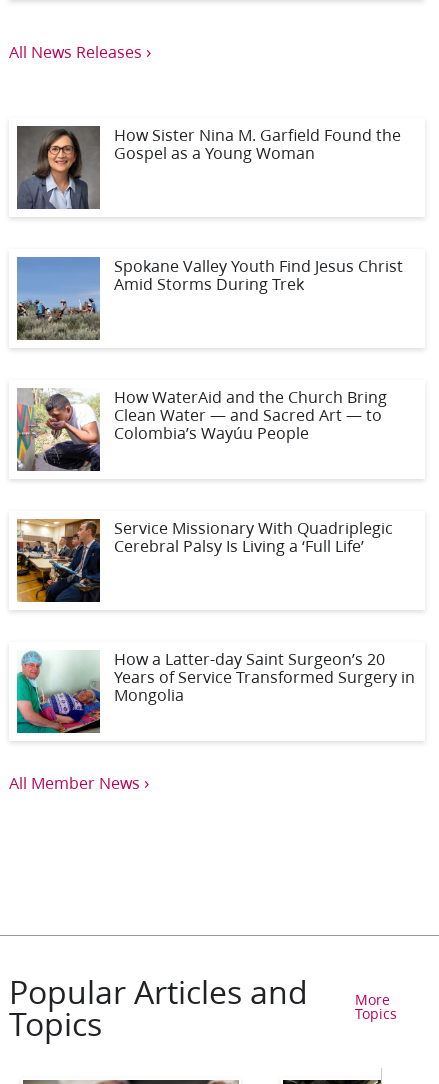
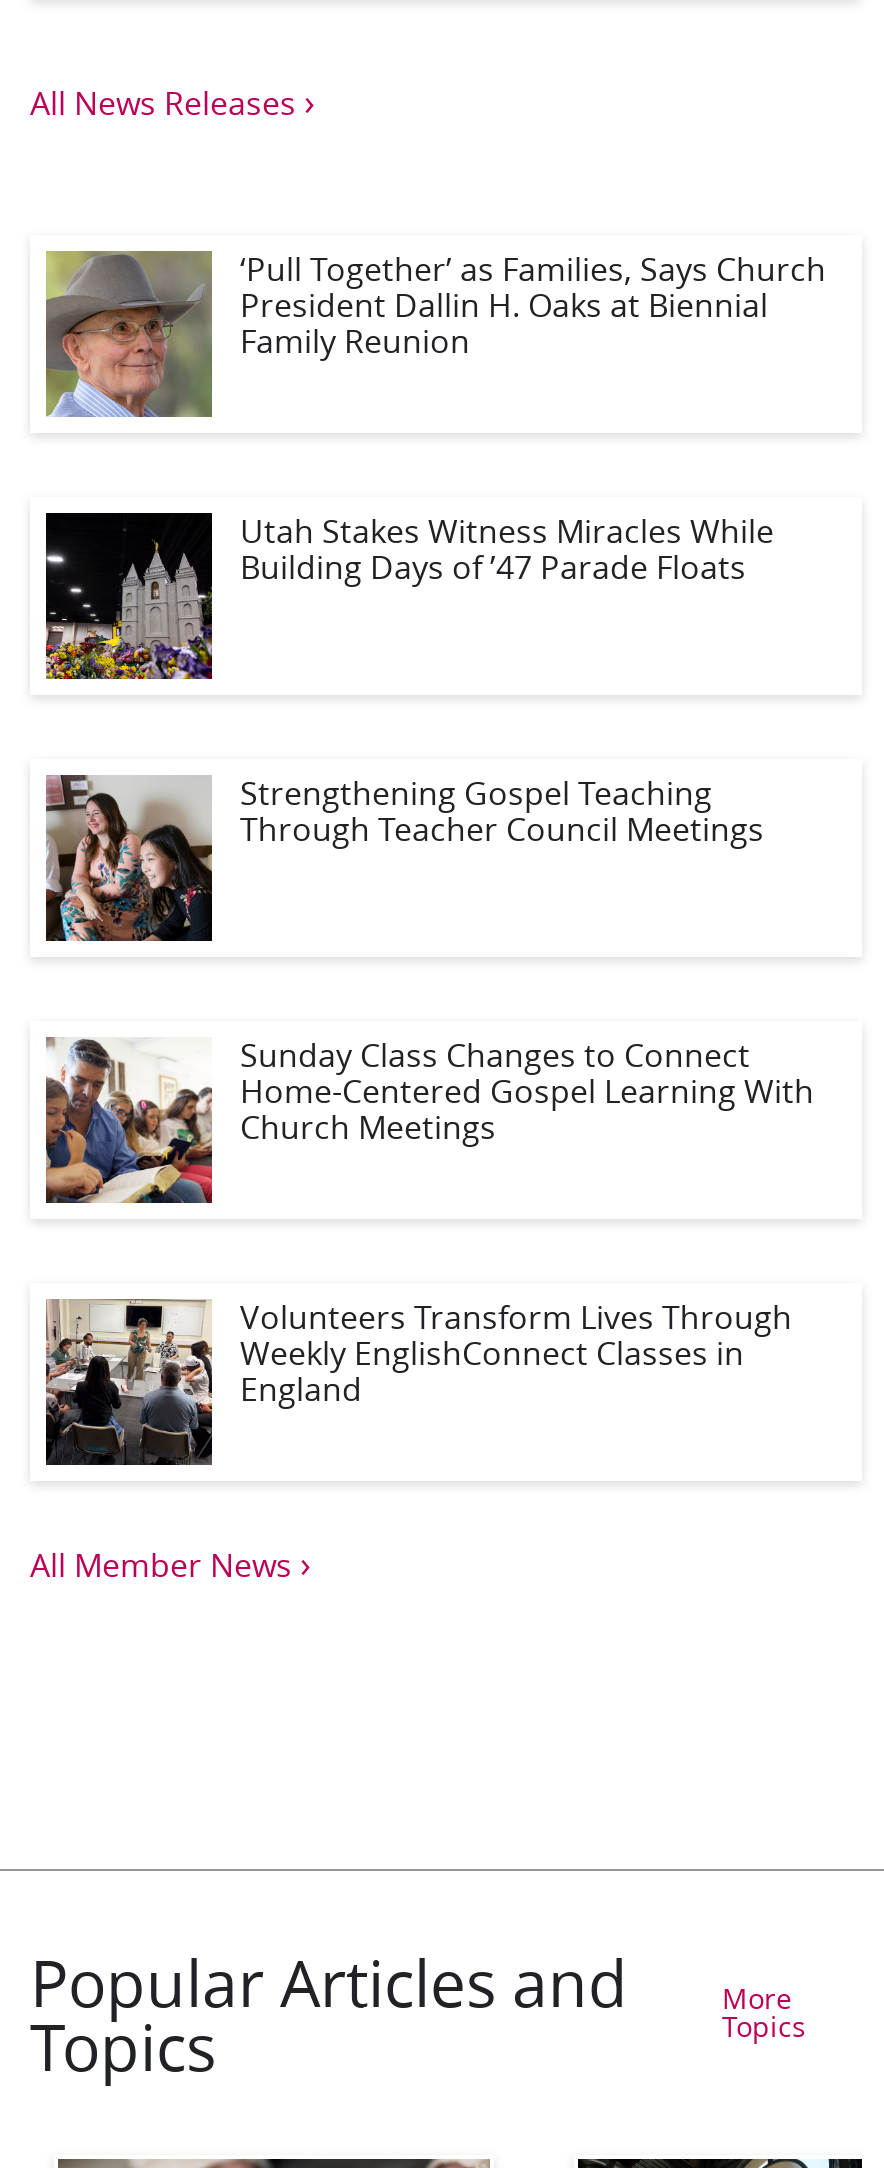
[16,123,401,210] [image] | How Sister Nina M. Garfield Found the | Gospel as a Young Woman -> [44,245,826,418] [image] | ‘Pull Together’ as Families, Says Church | President Dallin H. Oaks at Biennial | Family Reunion
[16,254,403,341] [image] | Spokane Valley Youth Find Jesus Christ | Amid Storms During Trek -> [44,507,774,682] [image] | Utah Stakes Witness Miracles While | Building Days of ’47 Parade Floats
[16,385,387,472] [image] | How WaterAid and the Church Bring | Clean Water — and Sacred Art — to | Colombia’s Wayúu People -> [44,769,764,942] [image] | Strengthening Gospel Teaching | Through Teacher Council Meetings
[16,516,393,603] [image] | Service Missionary With Quadriplegic | Cerebral Palsy Is Living a ‘Full Life’ -> [44,1031,814,1206] [image] | Sunday Class Changes to Connect | Home-Centered Gospel Learning With | Church Meetings
[16,647,415,734] [image] | How a Latter-day Saint Surgeon’s 20 | Years of Service Transformed Surgery in | Mongolia -> [44,1293,792,1468] [image] | Volunteers Transform Lives Through | Weekly EnglishConnect Classes in | England

